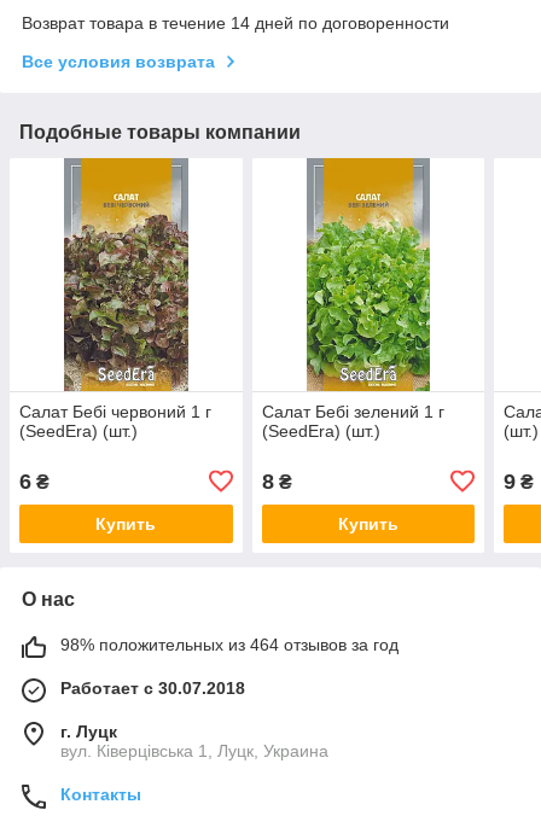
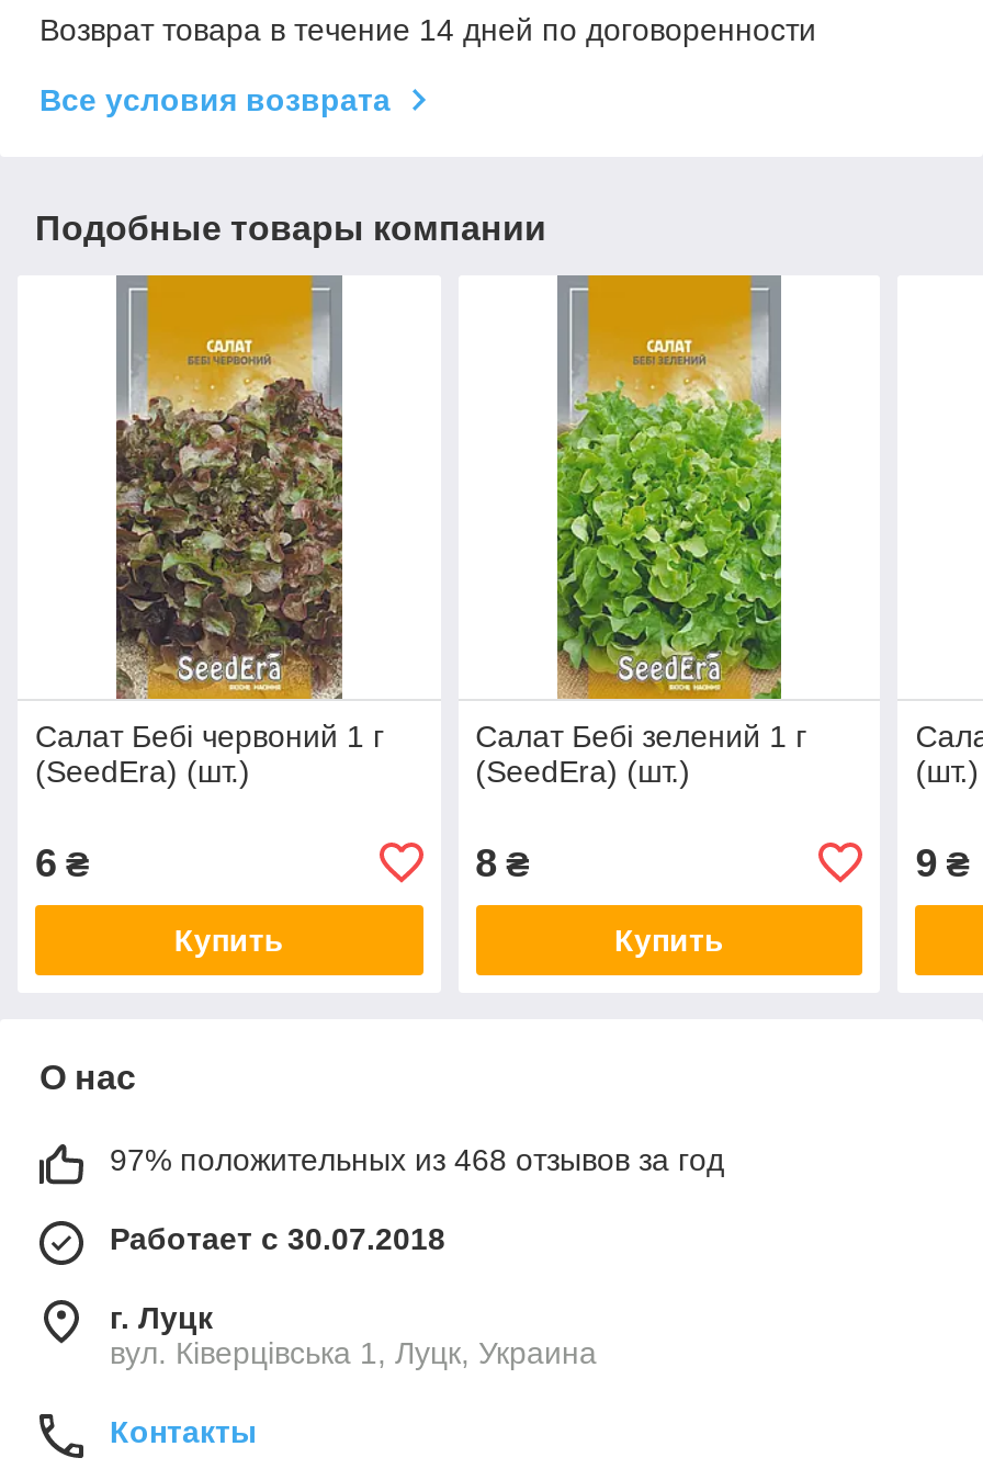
[60,635,399,654] 98% положительных из 464 отзывов за год -> [110,1142,724,1177] 97% положительных из 468 отзывов за год

